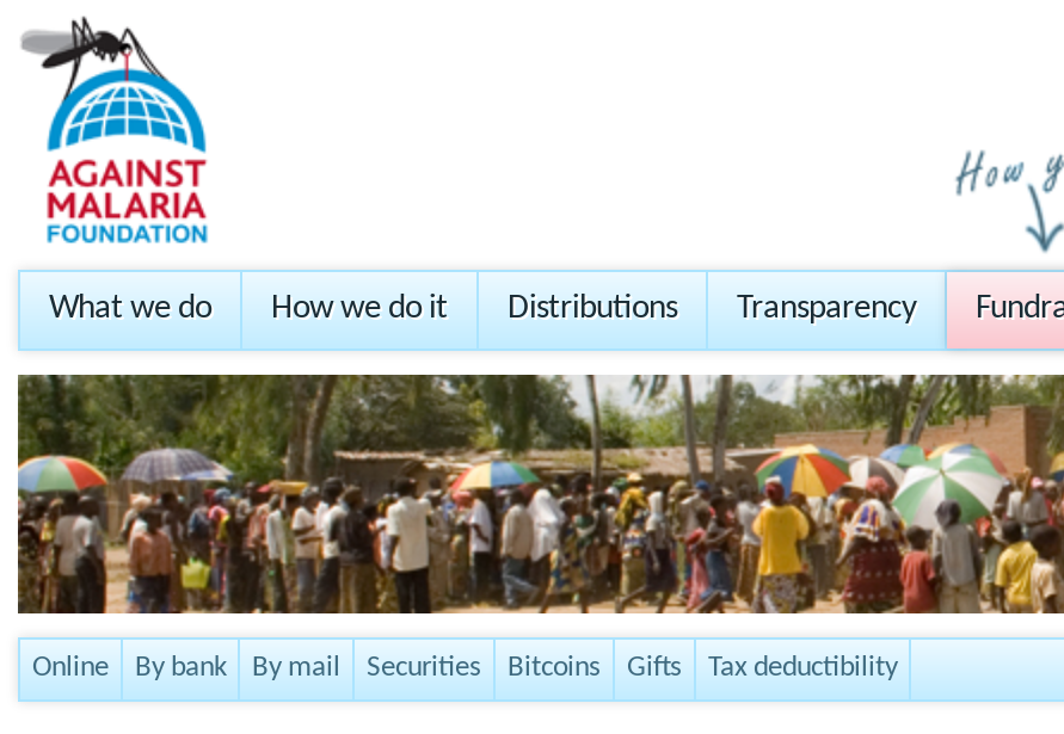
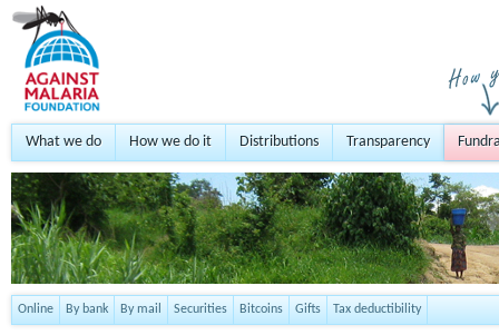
[16,372,1057,616] [image] -> [10,171,496,285] [image]

